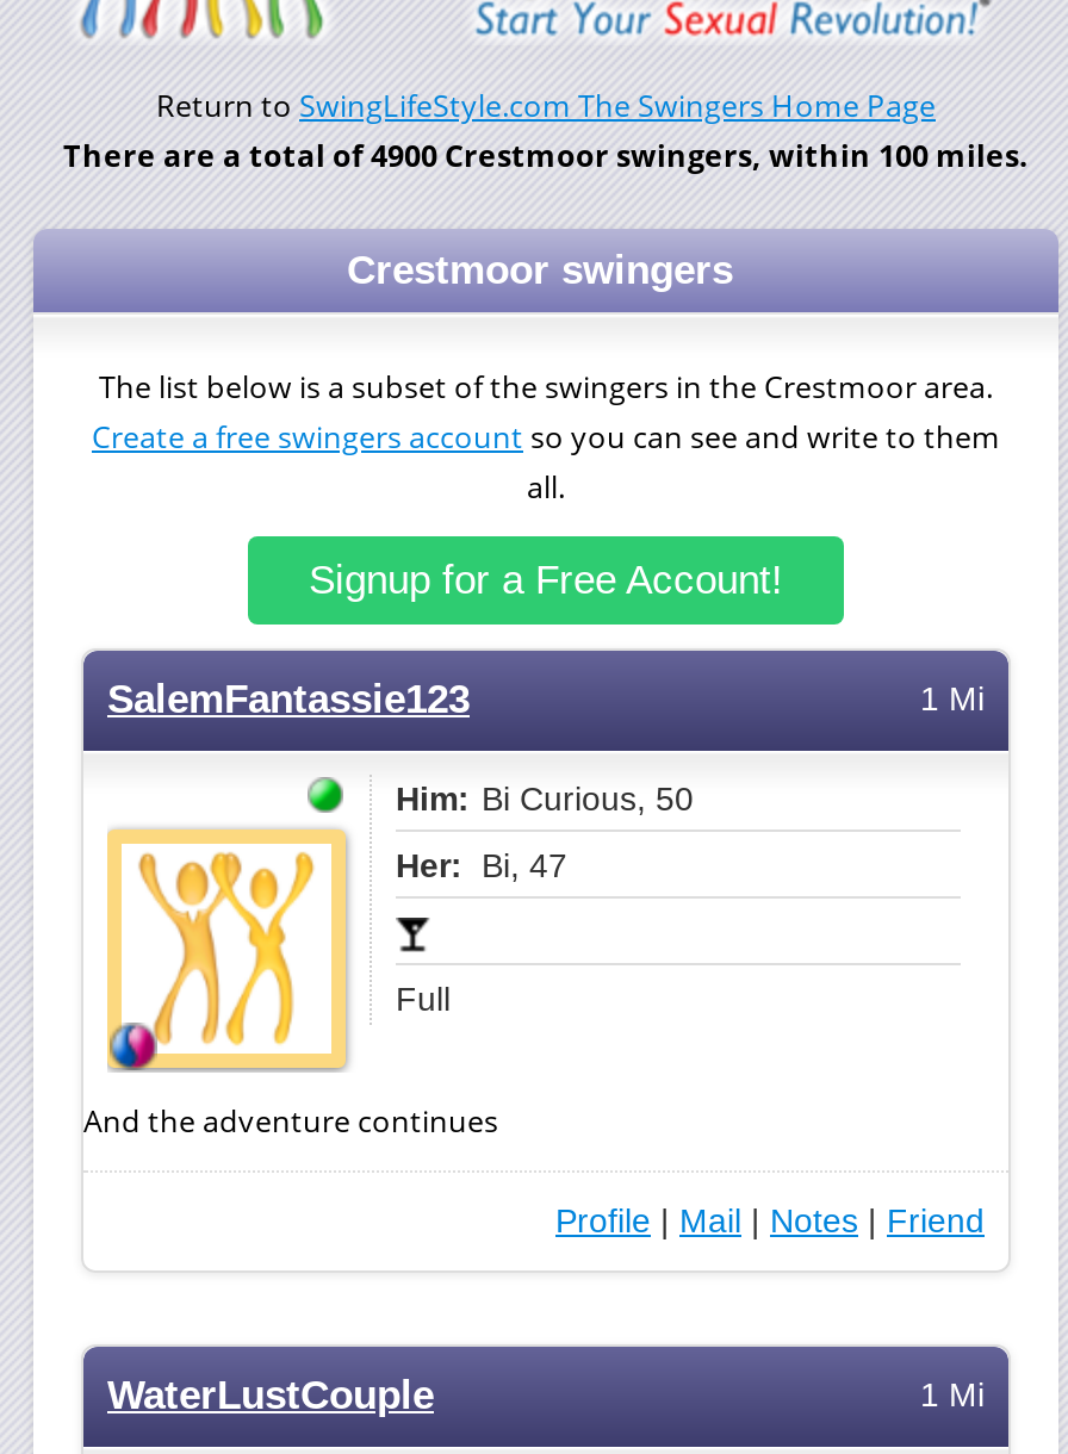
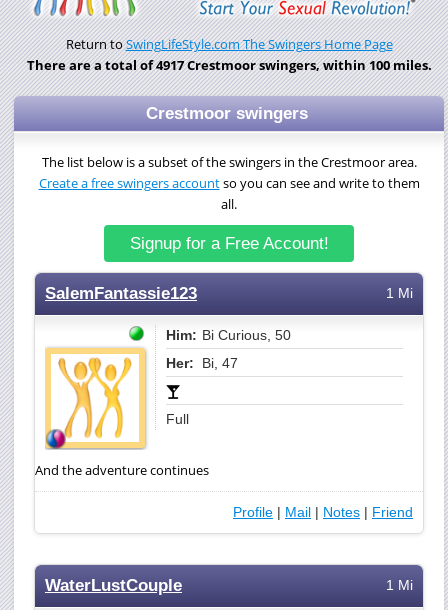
[63,136,1029,176] There are a total of 4900 Crestmoor swingers, within 100 miles. -> [26,57,431,74] There are a total of 4917 Crestmoor swingers, within 100 miles.

